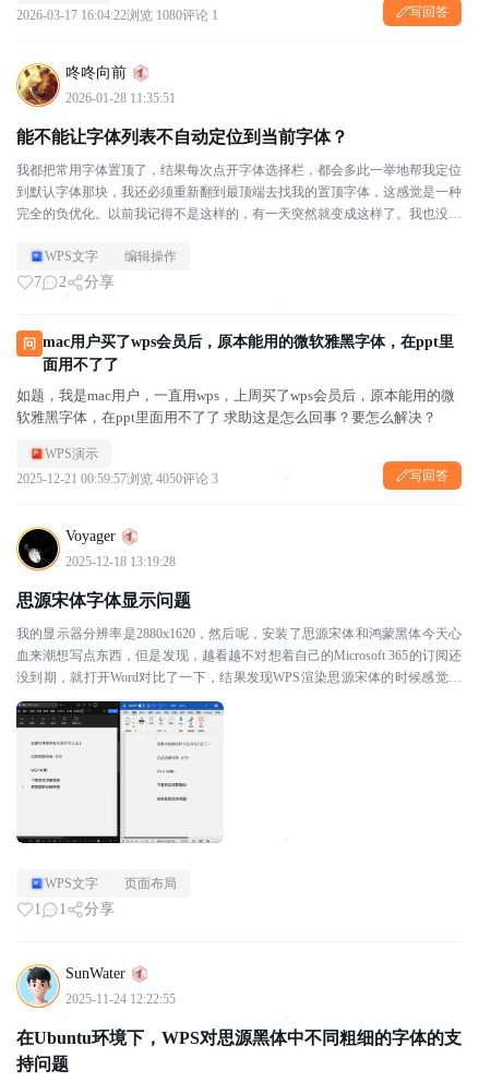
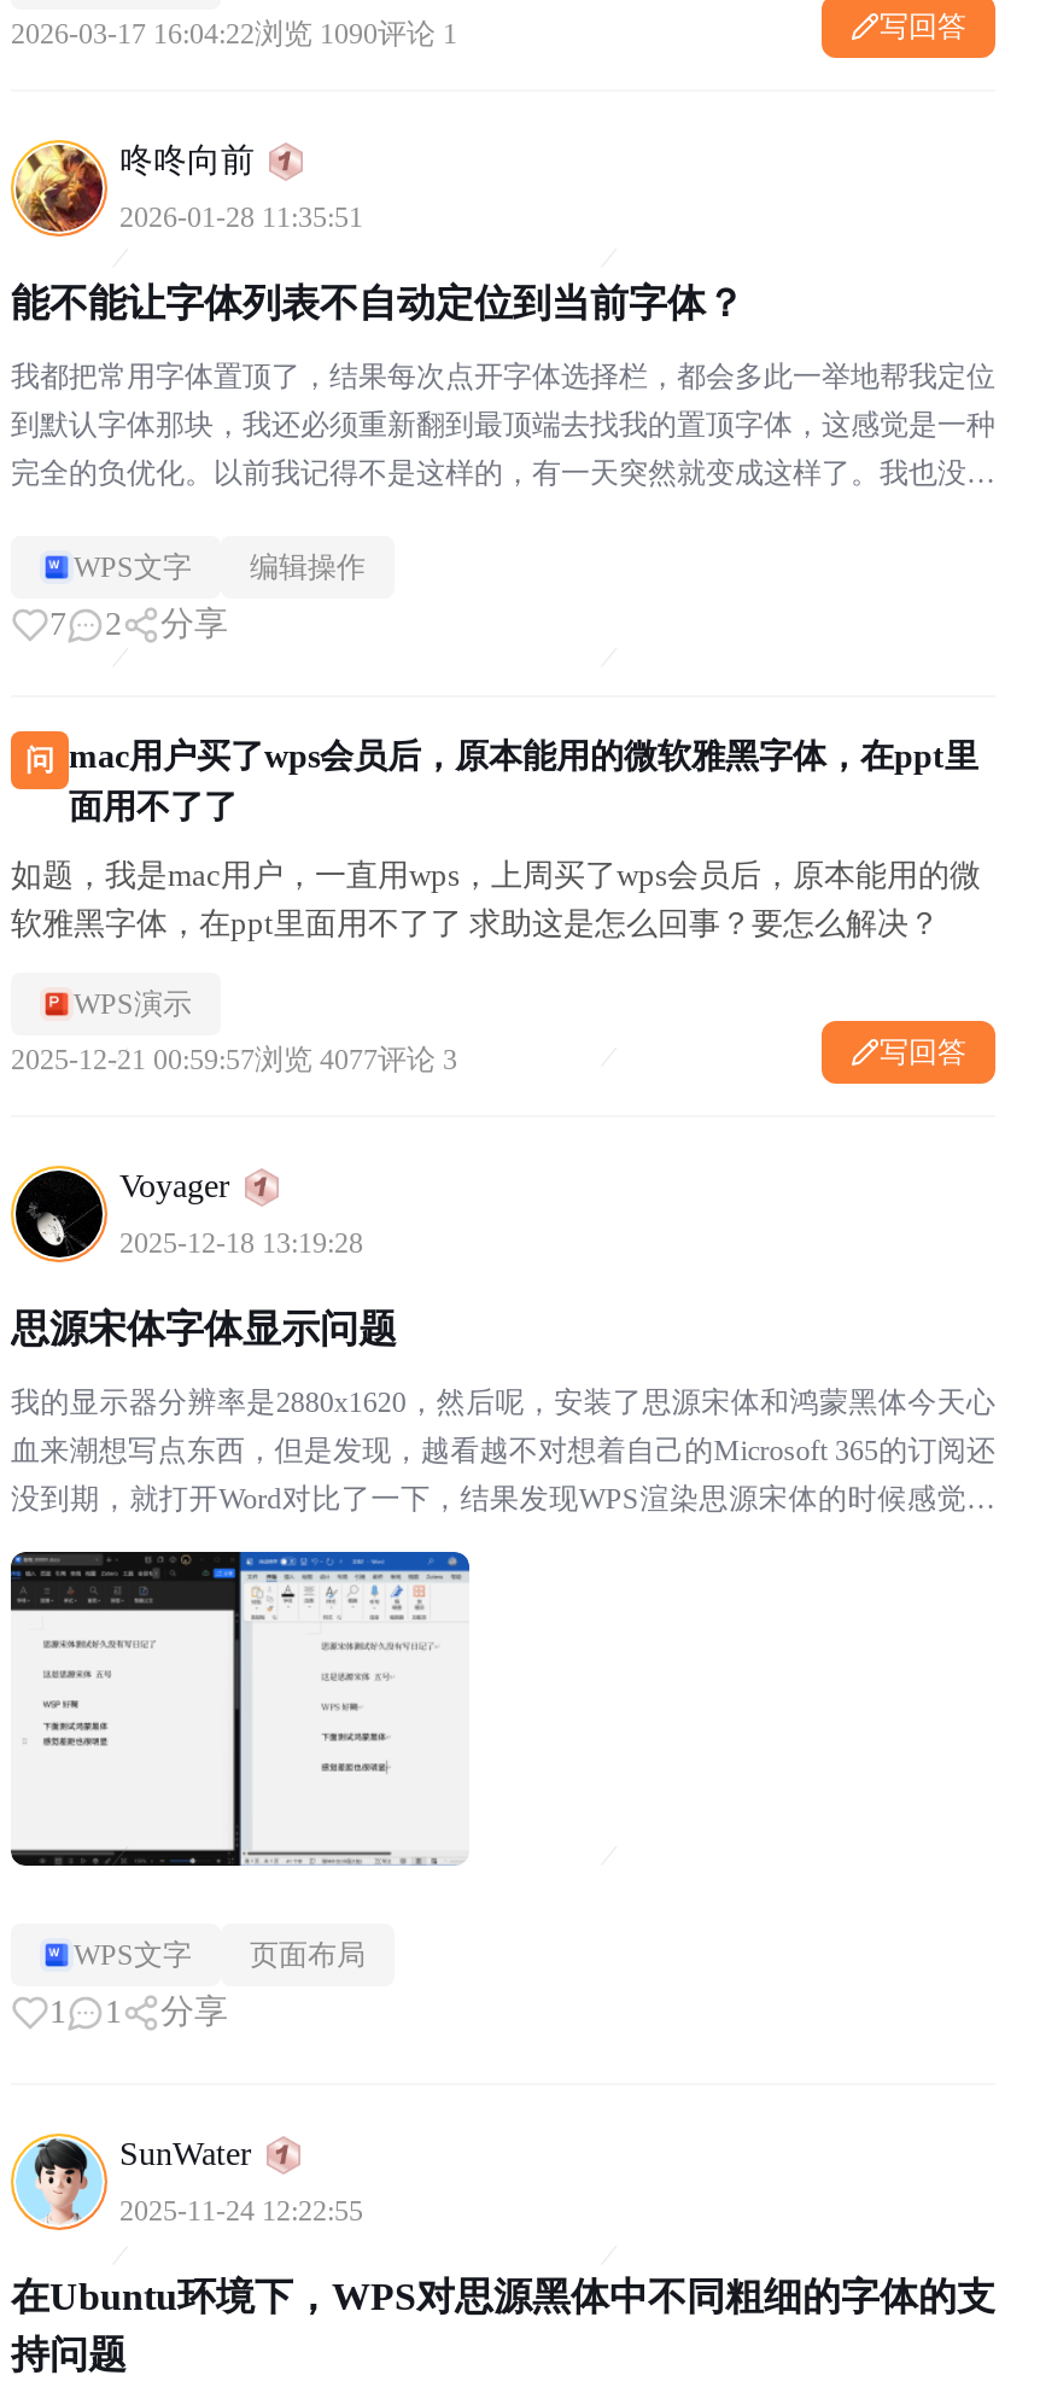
[16,8,218,23] 2026-03-17 16:04:22浏览 1080评论 1 -> [11,17,457,51] 2026-03-17 16:04:22浏览 1090评论 1
[16,471,218,486] 2025-12-21 00:59:57浏览 4050评论 3 -> [11,1043,457,1076] 2025-12-21 00:59:57浏览 4077评论 3

